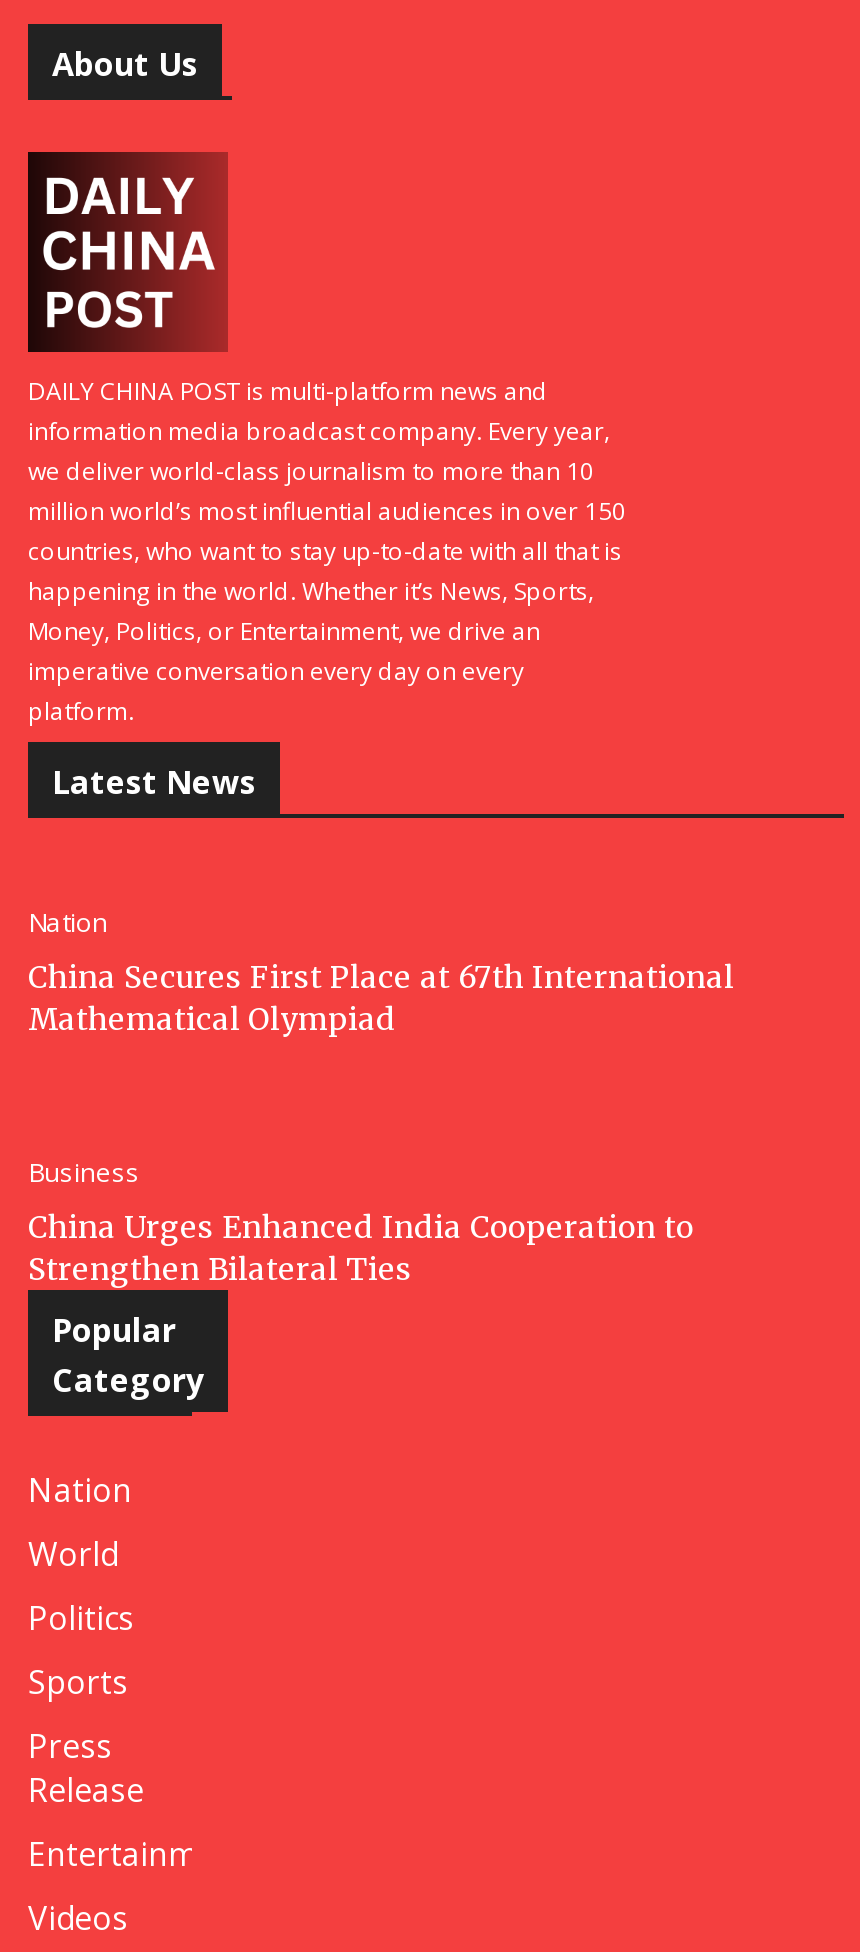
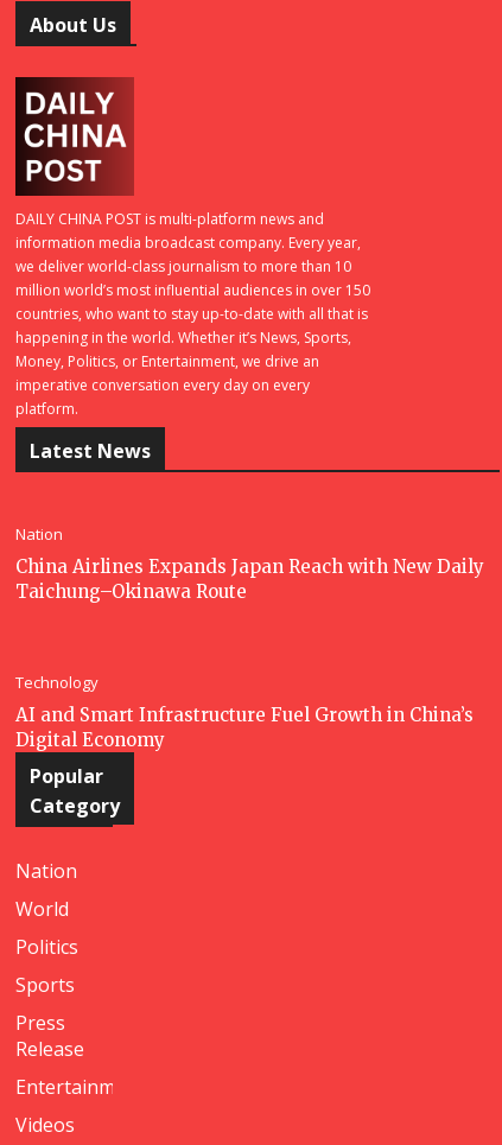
[28,958,734,1038] China Secures First Place at 67th International | Mathematical Olympiad -> [15,555,484,603] China Airlines Expands Japan Reach with New Daily | Taichung–Okinawa Route
[28,1154,140,1190] Business -> [15,672,99,693] Technology
[28,1208,694,1288] China Urges Enhanced India Cooperation to | Strengthen Bilateral Ties -> [15,704,474,751] AI and Smart Infrastructure Fuel Growth in China’s | Digital Economy

